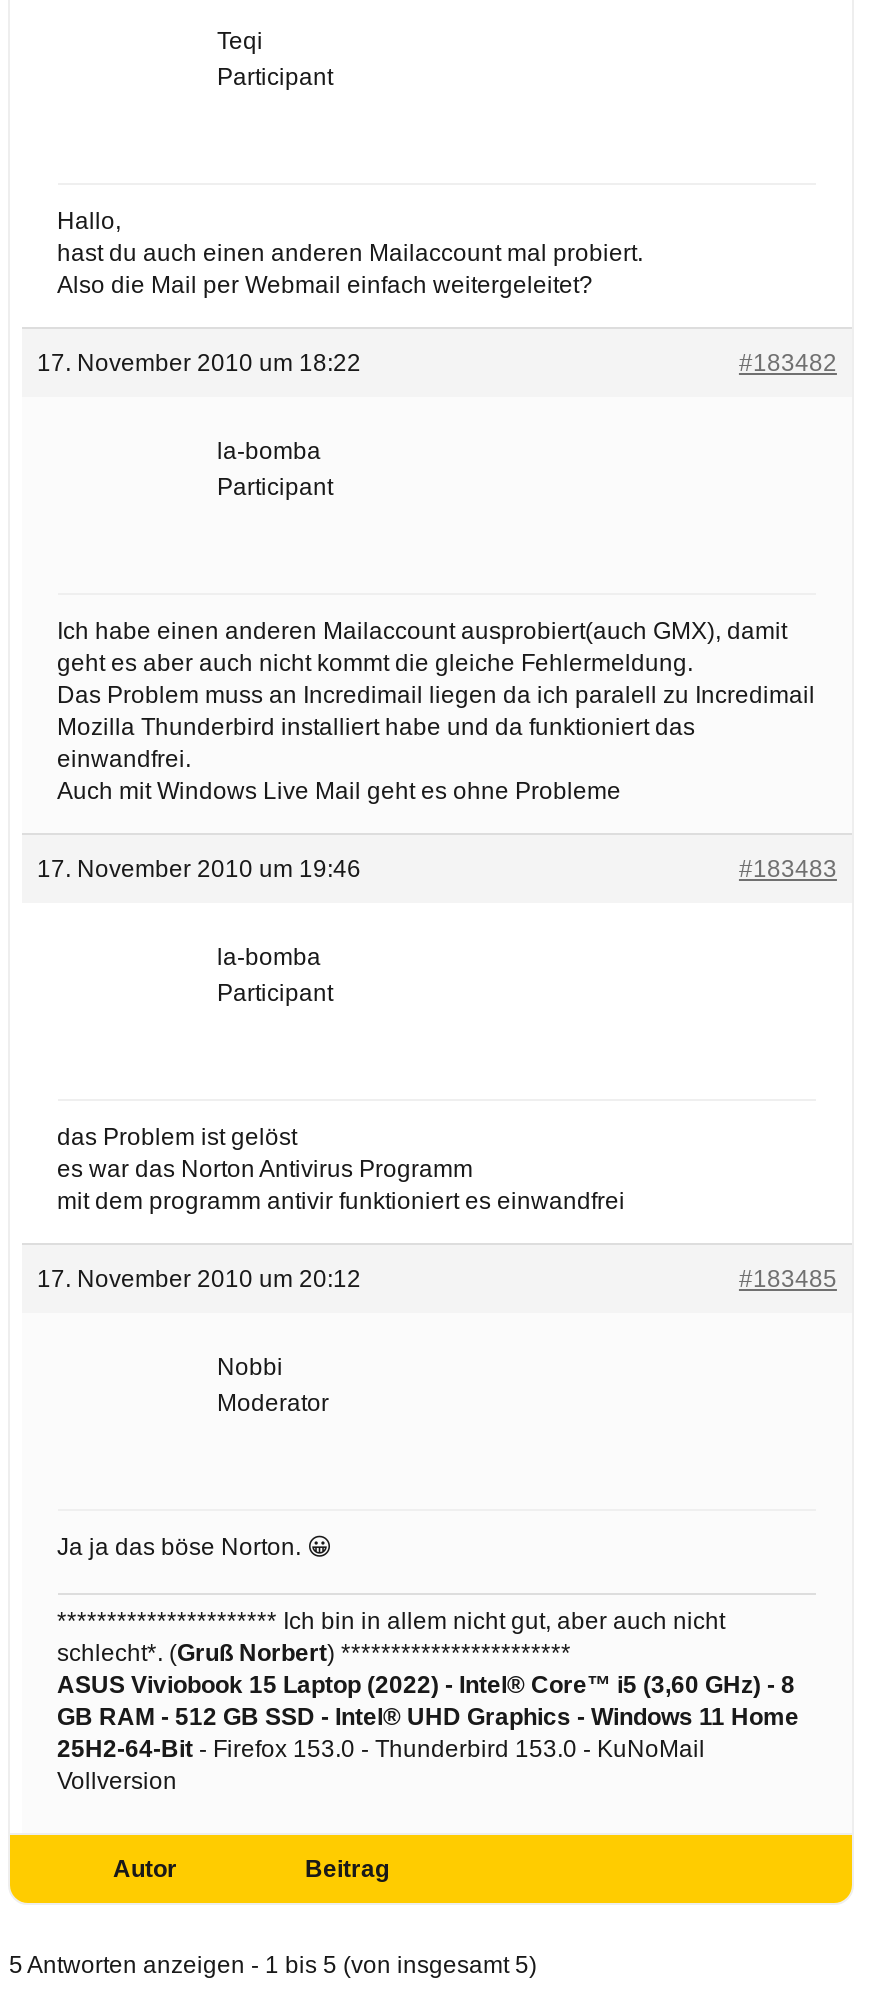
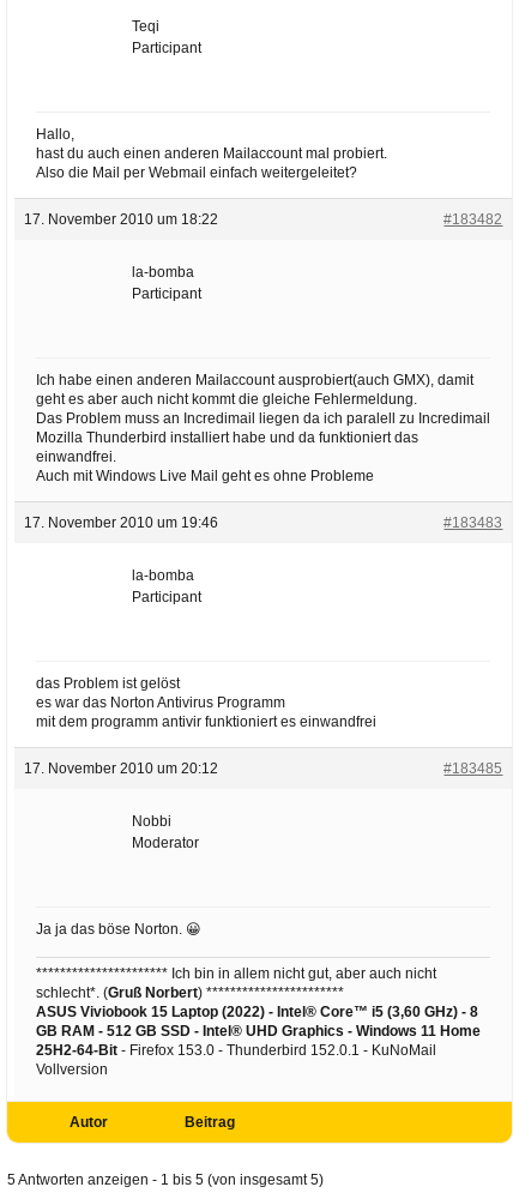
[57,1735,705,1763] 25H2-64-Bit - Firefox 153.0 - Thunderbird 153.0 - KuNoMail -> [35,1042,436,1058] 25H2-64-Bit - Firefox 153.0 - Thunderbird 152.0.1 - KuNoMail

